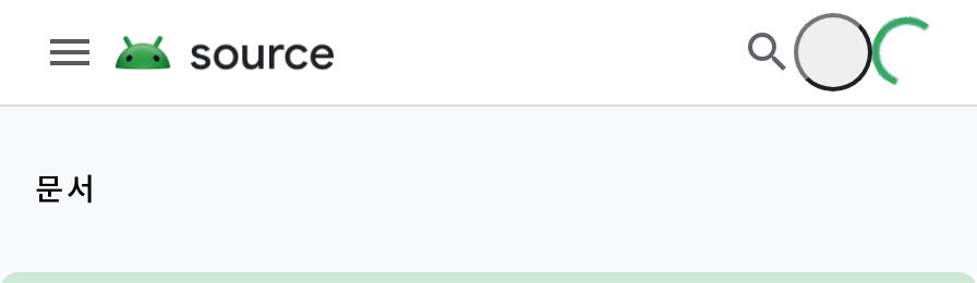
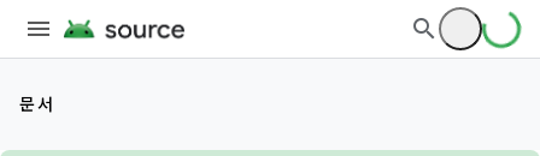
[872,13,944,89] [image] -> [481,8,523,50] [image]

